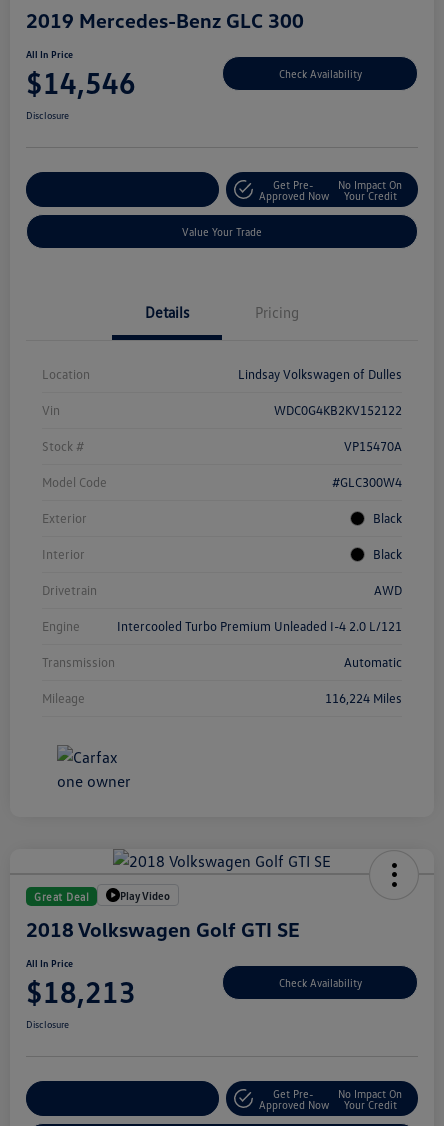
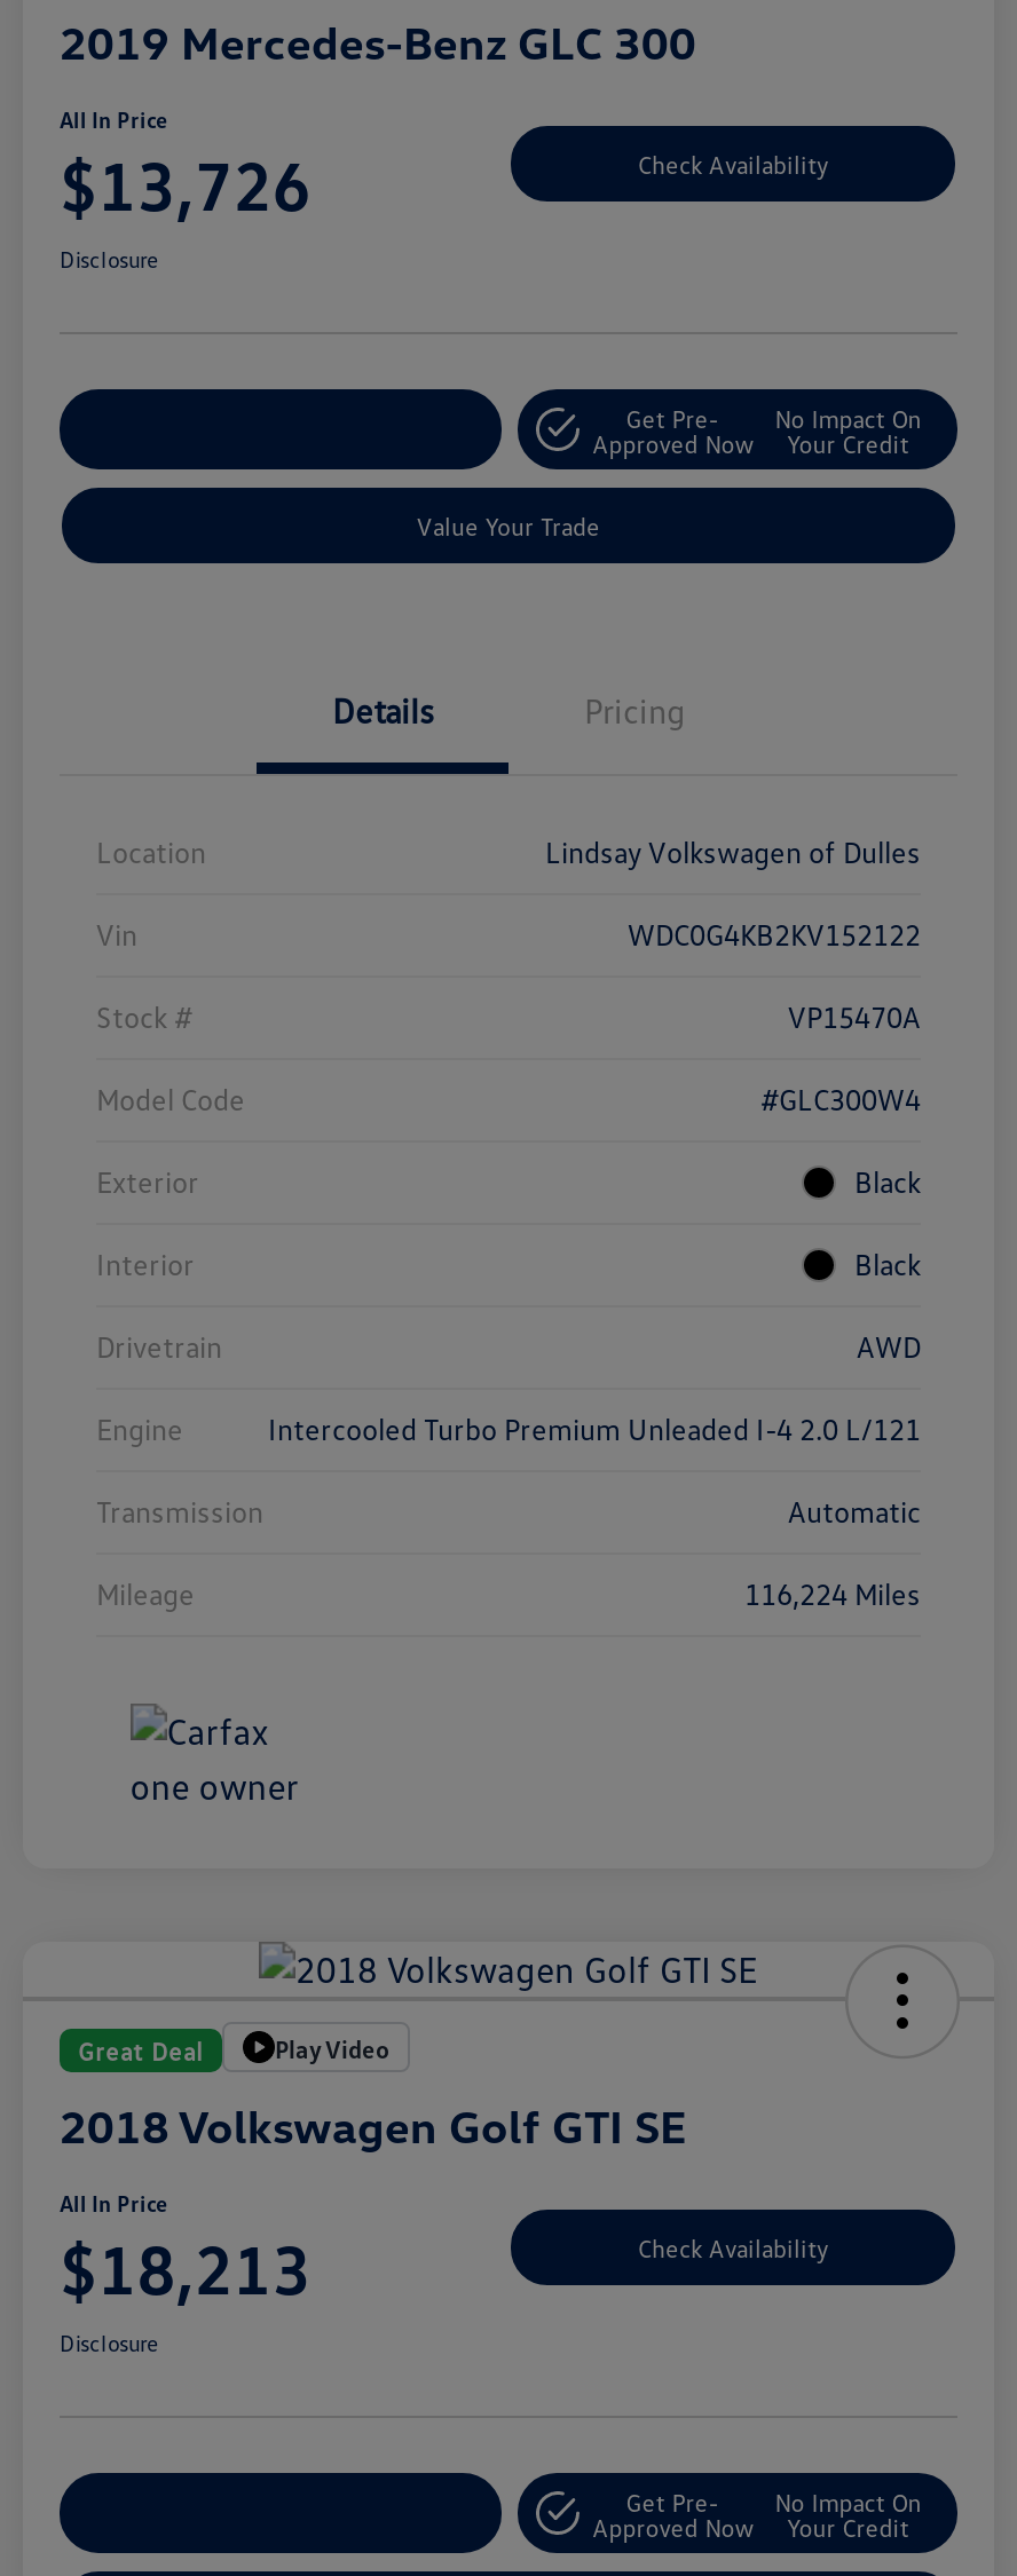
[26,64,136,101] $14,546 -> [60,142,312,227] $13,726

